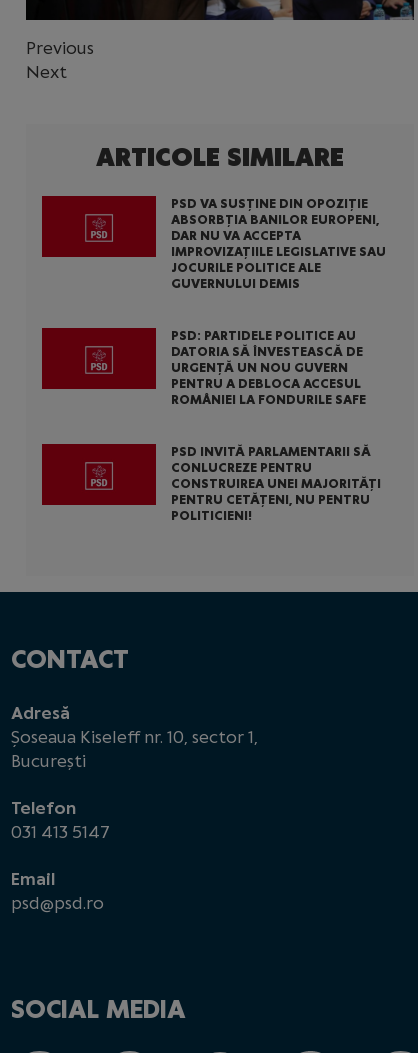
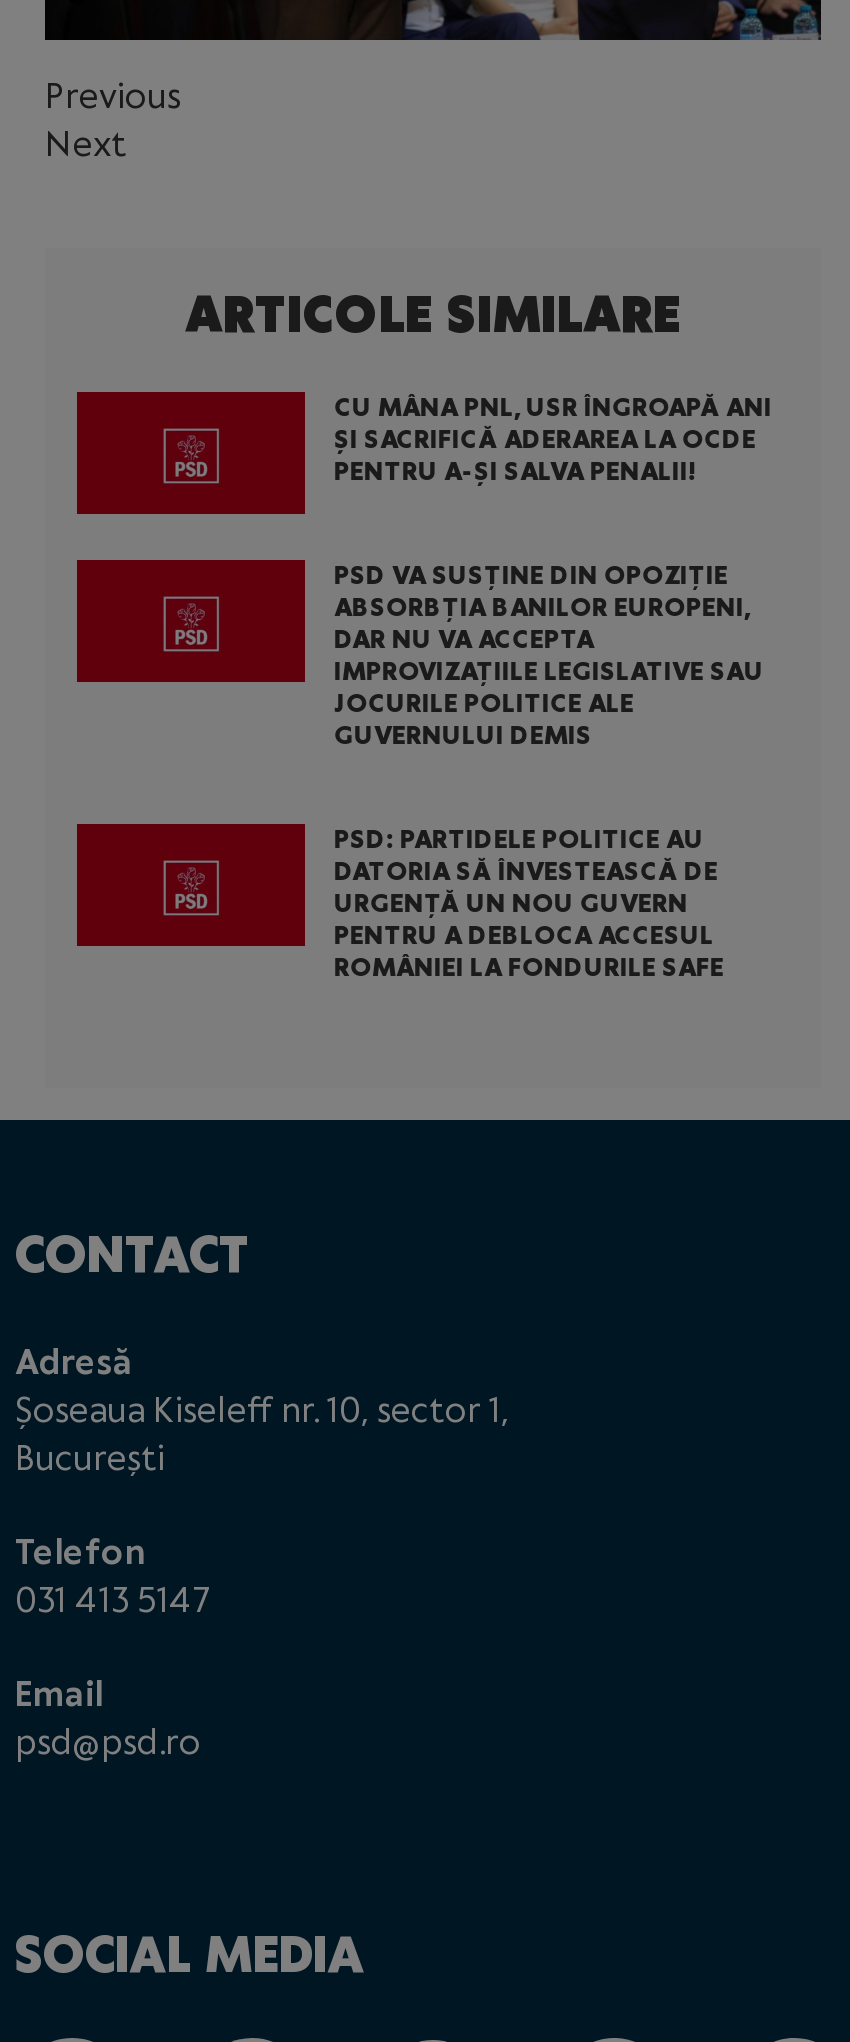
none -> [334,392,772,486] CU MÂNA PNL, USR ÎNGROAPĂ ANI | ȘI SACRIFICĂ ADERAREA LA OCDE | PENTRU A-ȘI SALVA PENALII!
moved [171,196,386,407] -> [334,560,764,982]: PSD VA SUSȚINE DIN OPOZIȚIE | ABSORBȚIA BANILOR EUROPENI, | DAR NU VA ACCEPTA | ... | PENTRU A DEBLOCA ACCESUL | ROMÂNIEI LA FONDURILE SAFE
[171,444,381,523] PSD INVITĂ PARLAMENTARII SĂ | CONLUCREZE PENTRU | CONSTRUIREA UNEI MAJORITĂȚI | PENTRU CETĂȚENI, NU PENTRU | POLITICIENI! -> none

